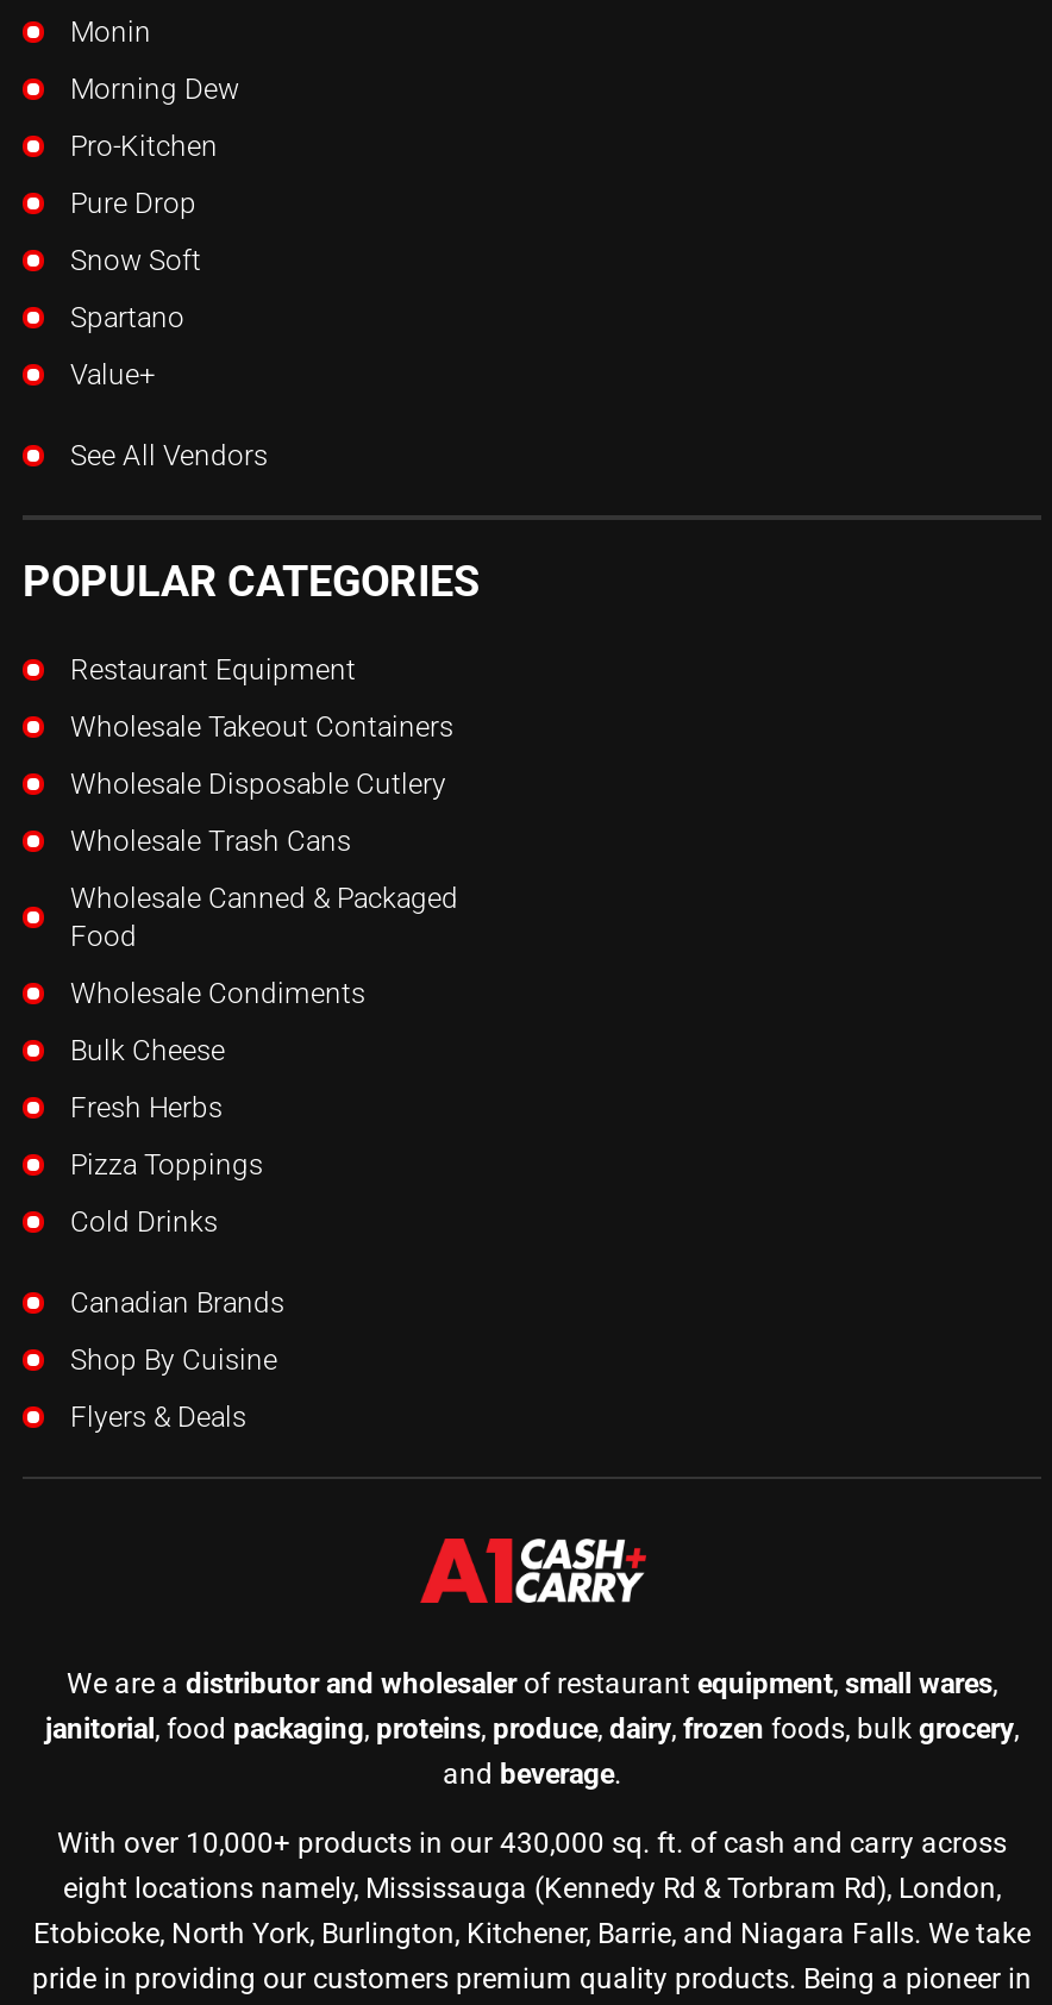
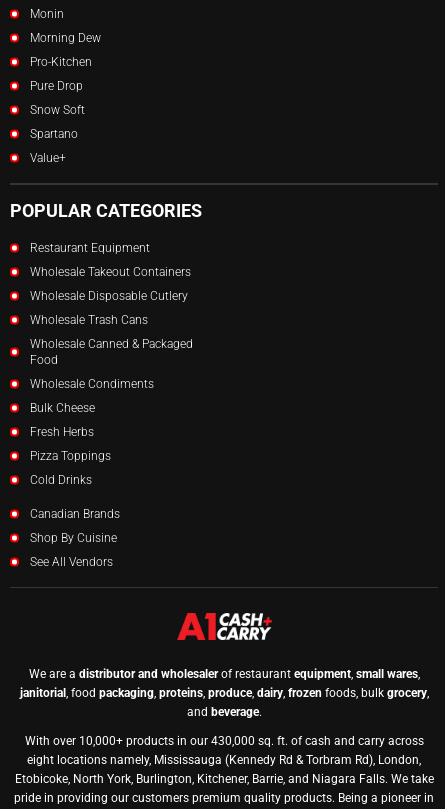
moved [70,438,268,471] -> [30,555,113,569]: See All Vendors
[70,1400,246,1433] Flyers & Deals -> none

